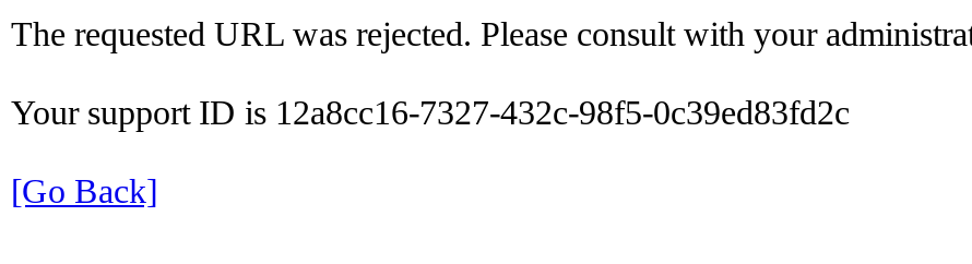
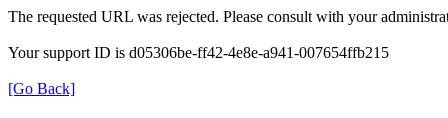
[11,94,850,131] Your support ID is 12a8cc16-7327-432c-98f5-0c39ed83fd2c -> [8,44,389,61] Your support ID is d05306be-ff42-4e8e-a941-007654ffb215

